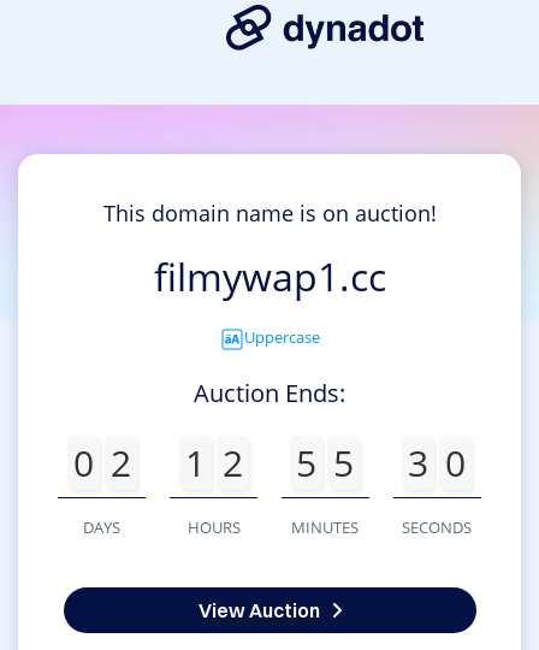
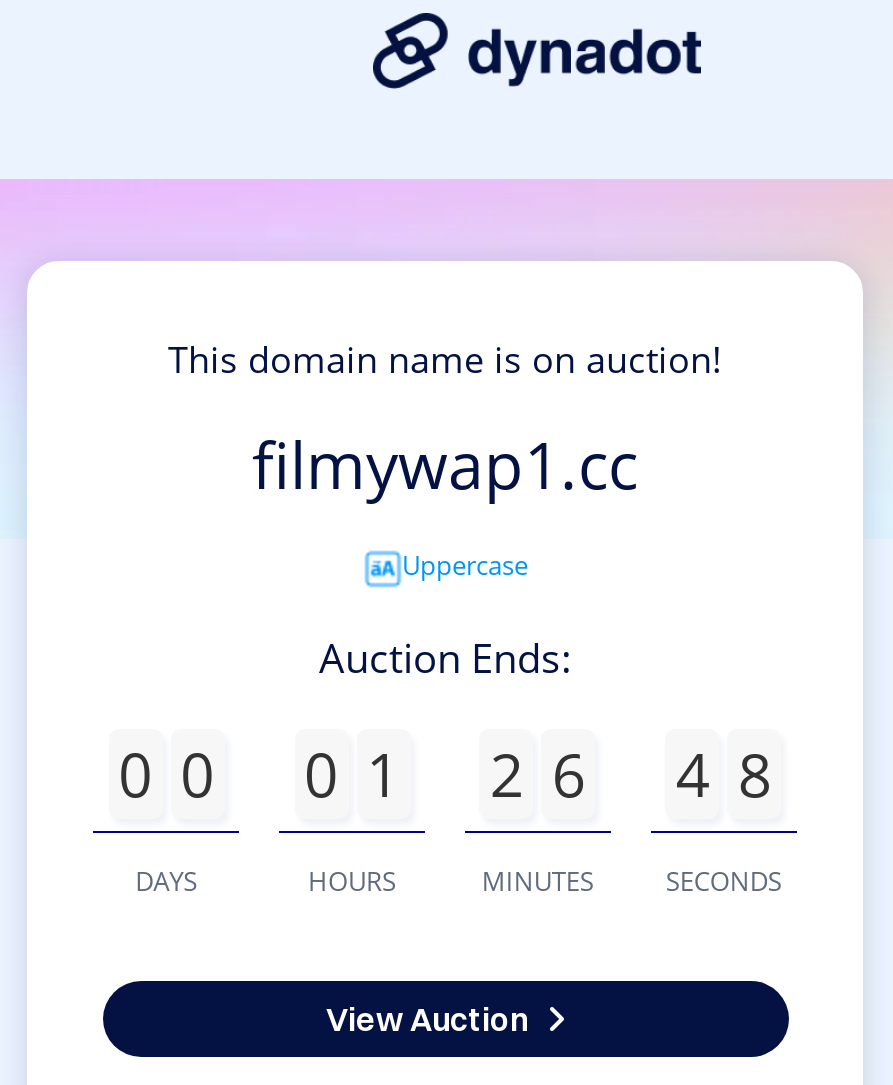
[73,438,131,487] 0 2 -> [118,733,214,815] 0 0
[185,438,242,487] 1 2 -> [304,733,400,815] 0 1
[296,438,354,487] 5 5 -> [490,733,586,815] 2 6
[408,438,466,487] 3 0 -> [676,733,772,815] 4 8

